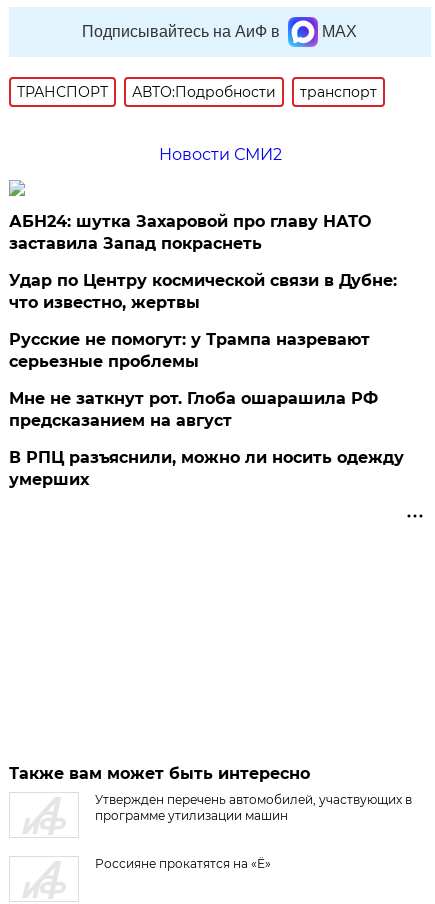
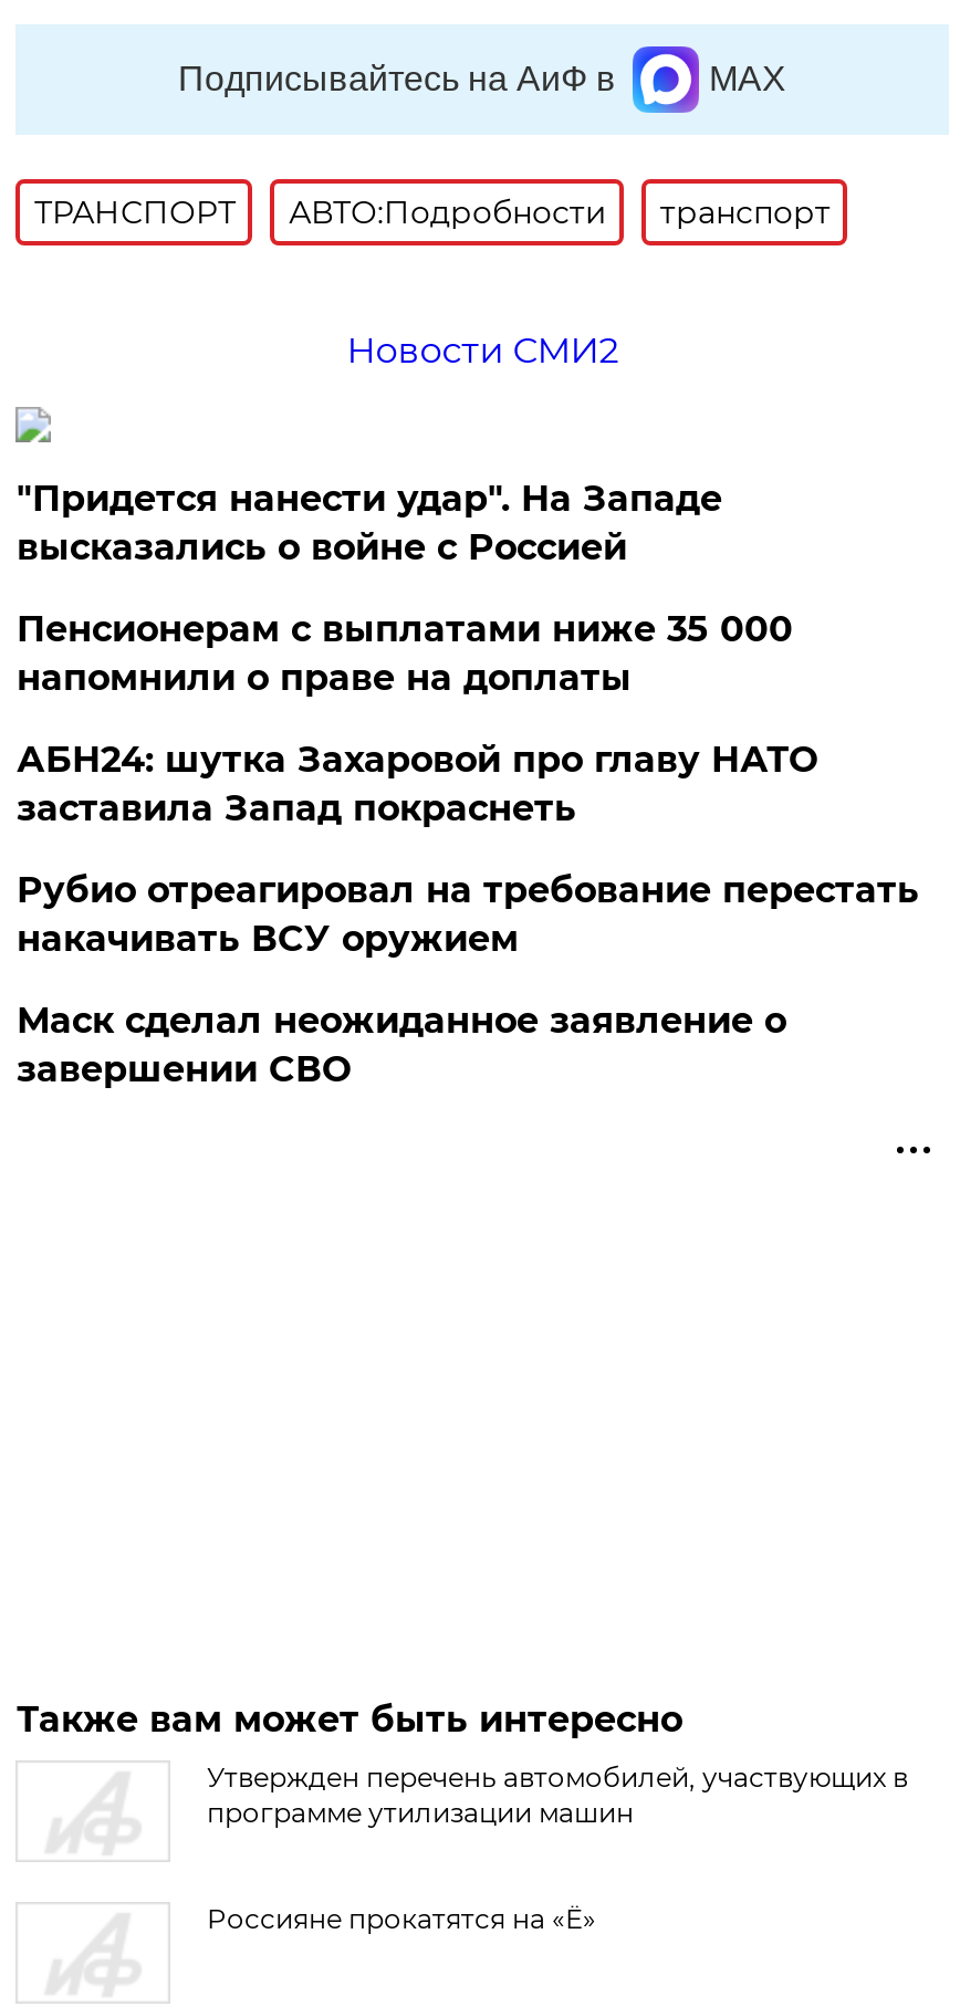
none -> [16,478,793,699] "Придется нанести удар". На Западе | высказались о войне с Россией | Пенсионерам с выплатами ниже 35 000 | напомнили о праве на доплаты
moved [9,212,371,253] -> [16,739,817,829]: АБН24: шутка Захаровой про главу НАТО | заставила Запад покраснеть
[9,271,404,489] Удар по Центру космической связи в Дубне: | что известно, жертвы | Русские не помогут: у Трампа назревают | серьезные проблемы | Мне не заткнут рот. Глоба ошарашила РФ | предсказанием на август | В РПЦ разъяснили, можно ли носить одежду | умерших -> [16,869,919,1090] Рубио отреагировал на требование перестать | накачивать ВСУ оружием | Маск сделал неожиданное заявление о | завершении СВО

